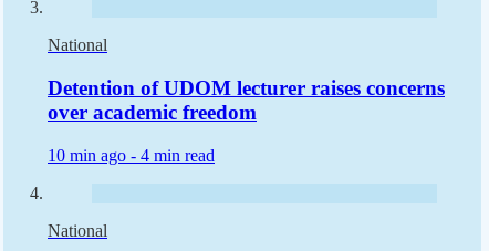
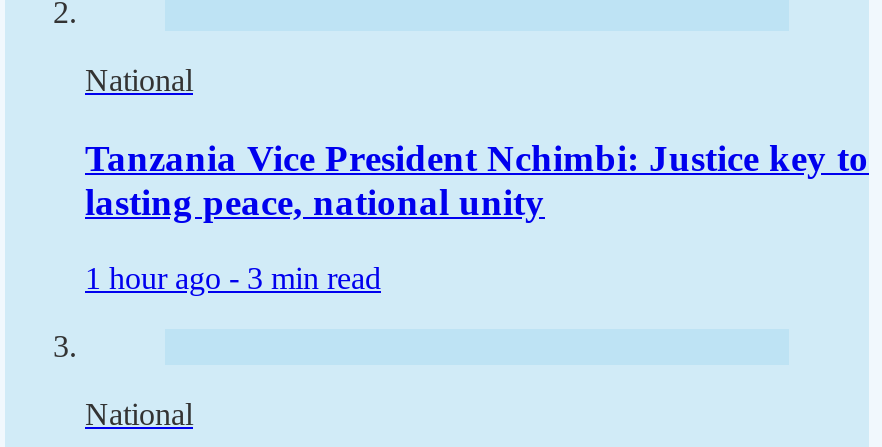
[48,76,445,124] Detention of UDOM lecturer raises concerns | over academic freedom -> [85,136,869,222] Tanzania Vice President Nchimbi: Justice key to | lasting peace, national unity
[48,146,215,164] 10 min ago - 4 min read -> [85,261,381,295] 1 hour ago - 3 min read

